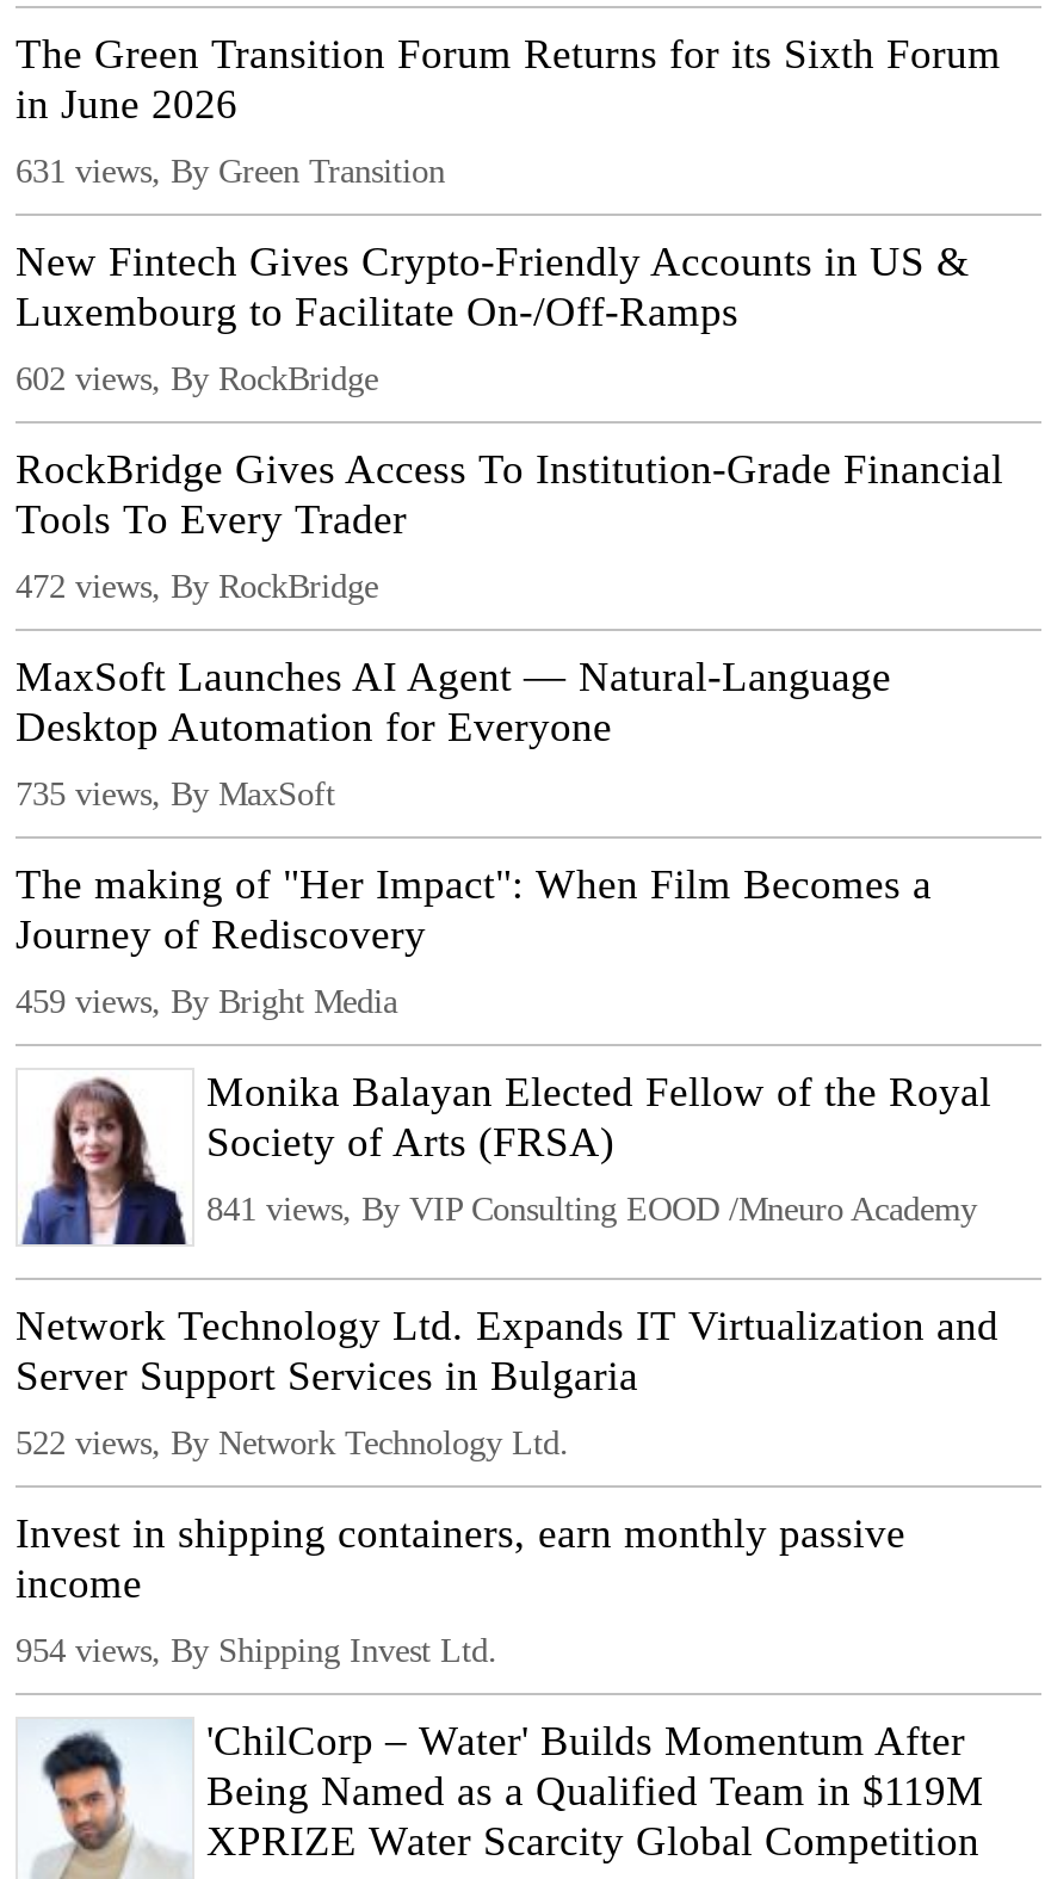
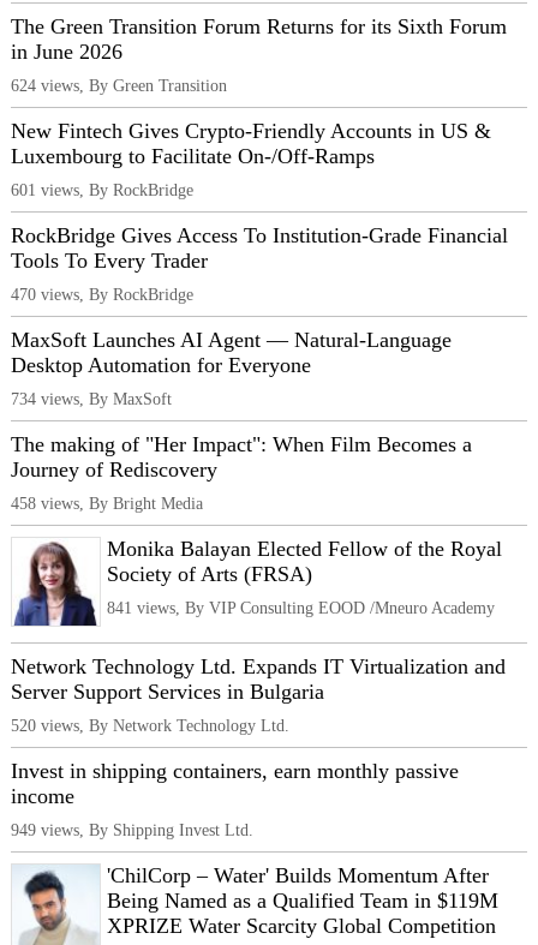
[16,153,445,191] 631 views, By Green Transition -> [11,76,227,95] 624 views, By Green Transition
[16,360,378,398] 602 views, By RockBridge -> [11,181,193,200] 601 views, By RockBridge
[16,568,378,606] 472 views, By RockBridge -> [11,285,193,304] 470 views, By RockBridge
[16,775,335,814] 735 views, By MaxSoft -> [11,390,172,409] 734 views, By MaxSoft
[16,983,397,1021] 459 views, By Bright Media -> [11,494,203,513] 458 views, By Bright Media
[16,1424,569,1463] 522 views, By Network Technology Ltd. -> [11,716,289,735] 520 views, By Network Technology Ltd.
[16,1632,497,1670] 954 views, By Shipping Invest Ltd. -> [11,821,253,840] 949 views, By Shipping Invest Ltd.

